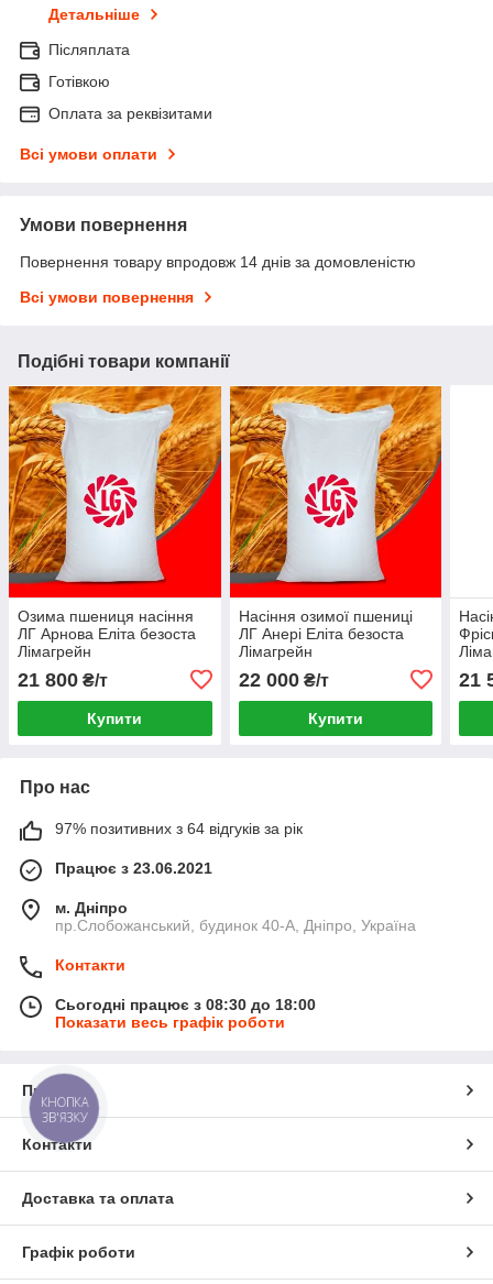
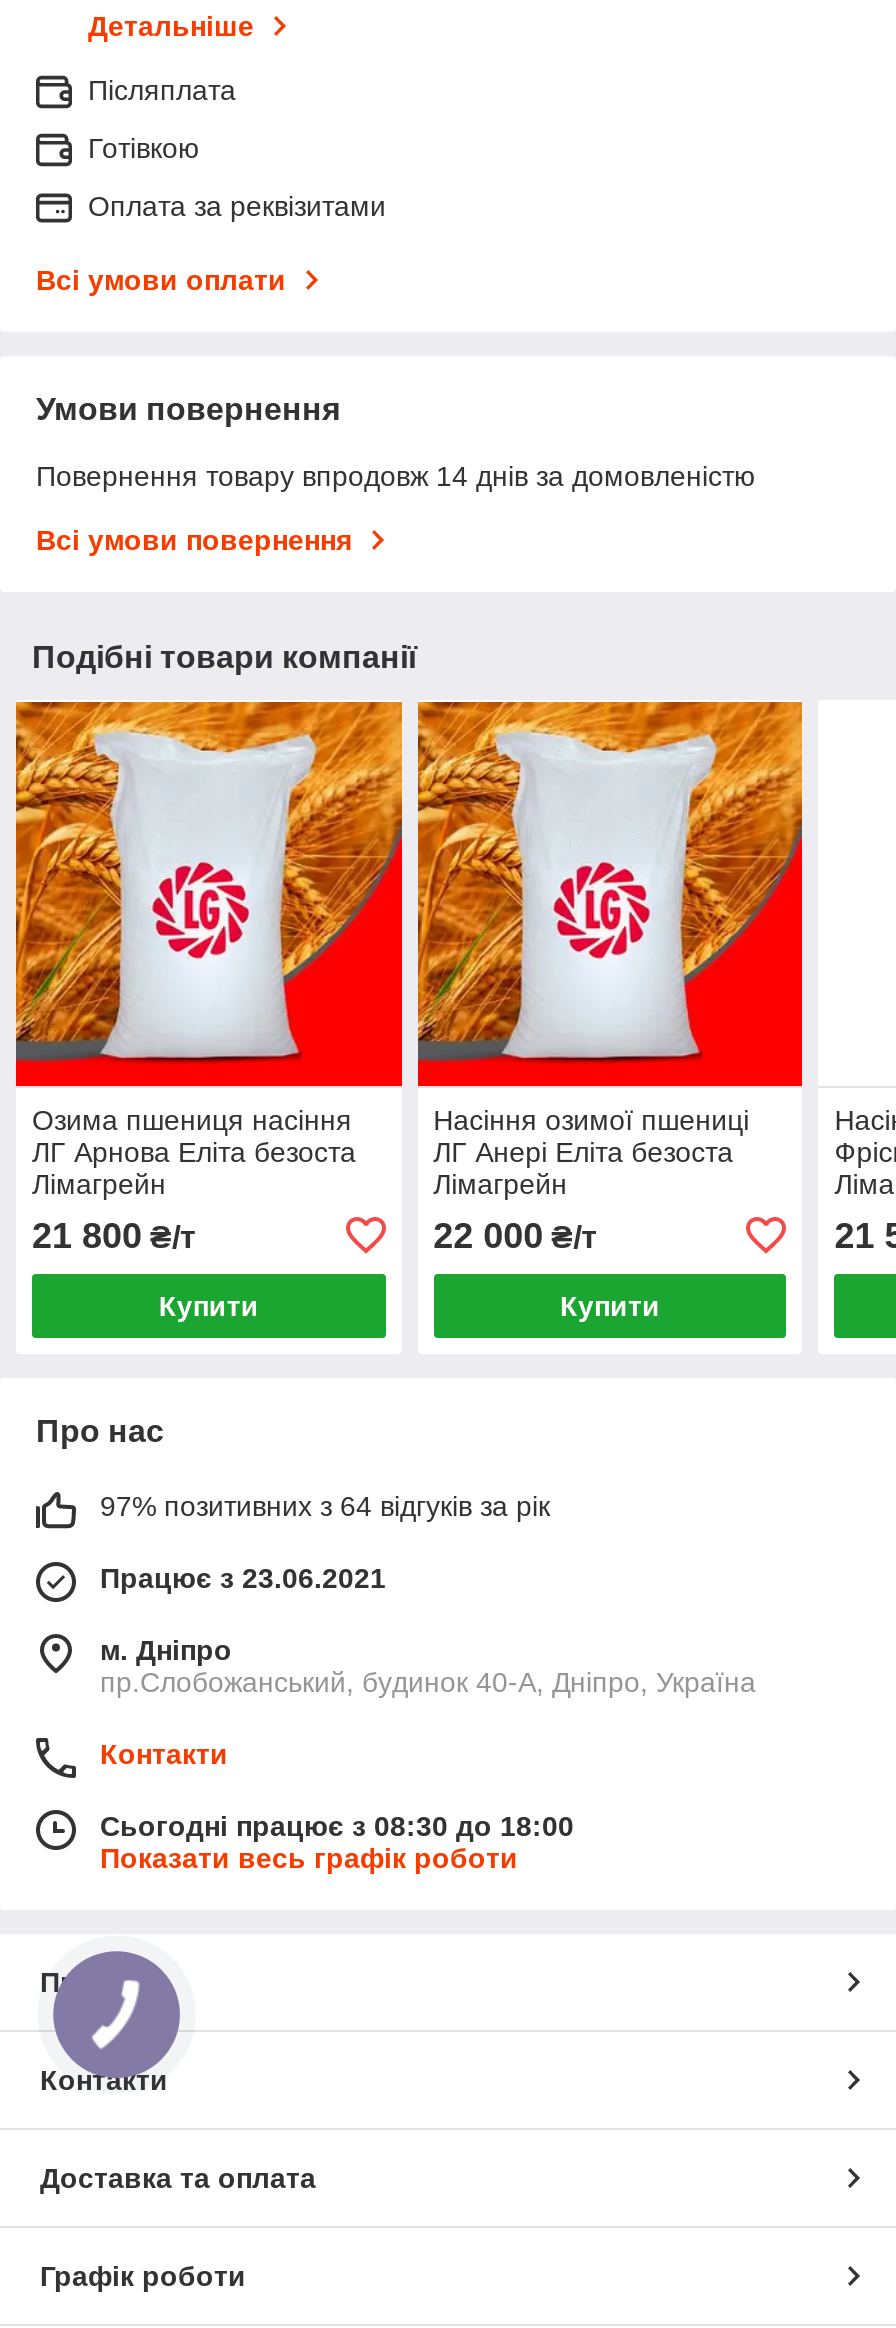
[41,1093,88,1125] КНОПКА | ЗВ'ЯЗКУ -> none

